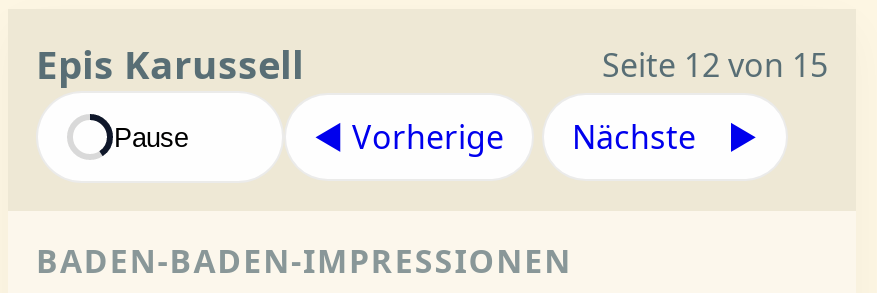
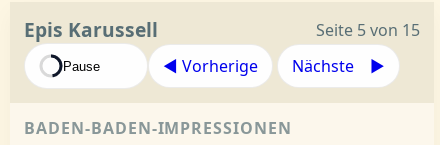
[602,42,828,86] Seite 12 von 15 -> [316,18,420,40] Seite 5 von 15

